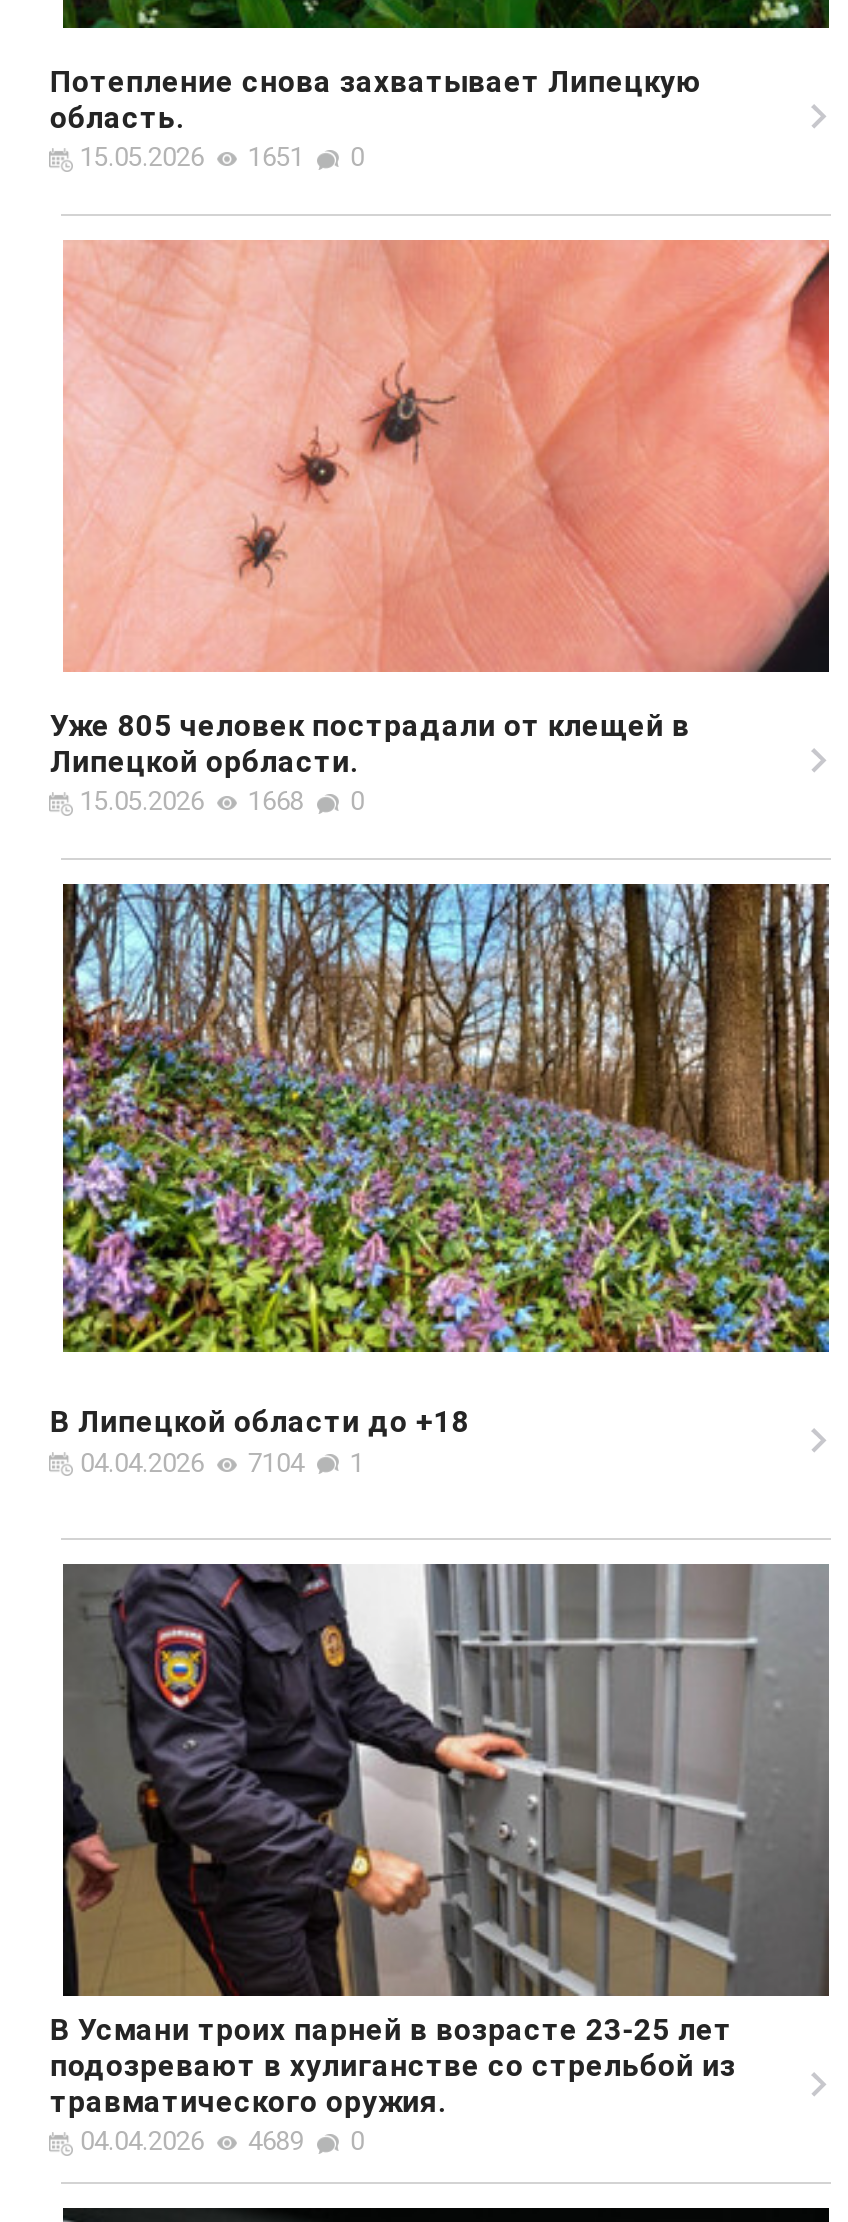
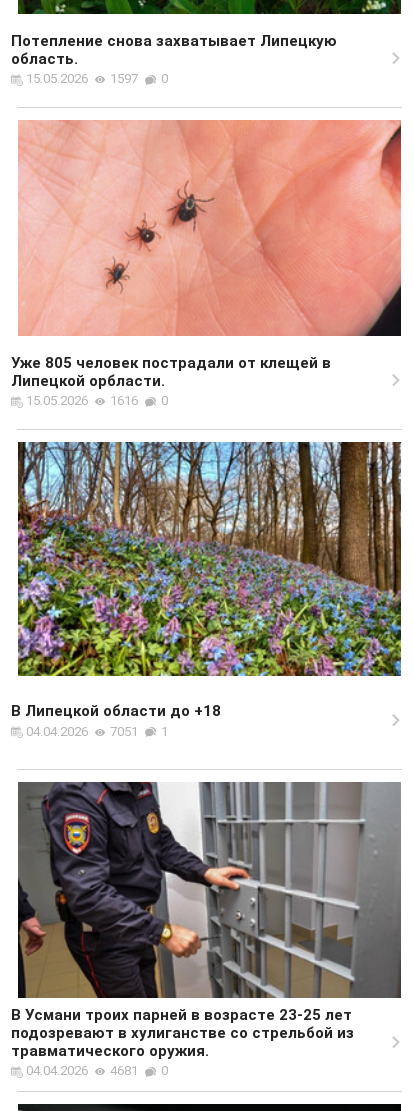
[80,143,364,173] 15.05.2026 1651 0 -> [26,71,168,86] 15.05.2026 1597 0
[80,786,364,816] 15.05.2026 1668 0 -> [26,393,168,408] 15.05.2026 1616 0
[80,1447,364,1477] 04.04.2026 7104 1 -> [26,724,168,739] 04.04.2026 7051 1
[80,2127,364,2157] 04.04.2026 4689 0 -> [26,1063,168,1078] 04.04.2026 4681 0

